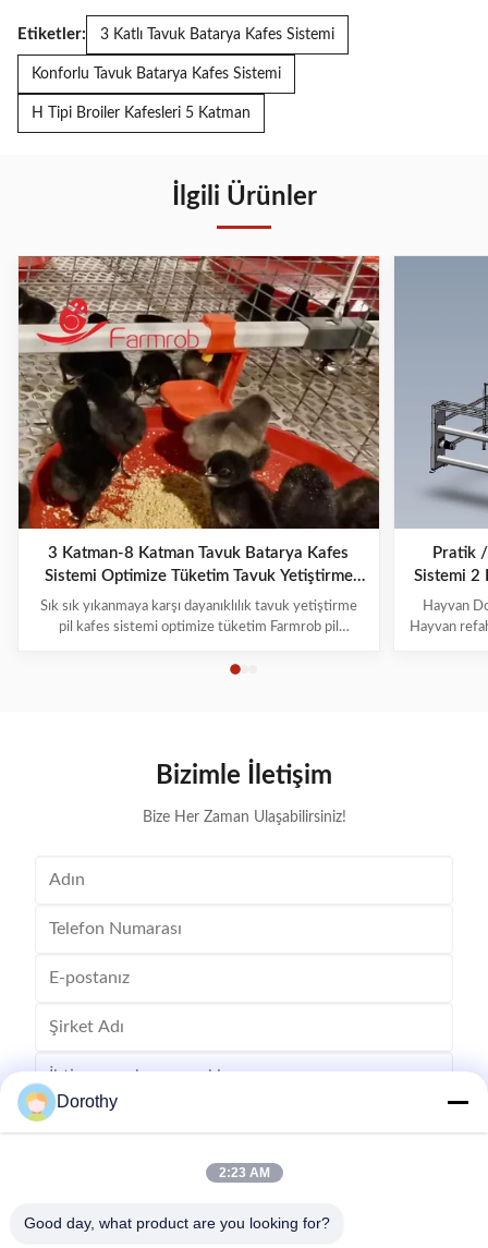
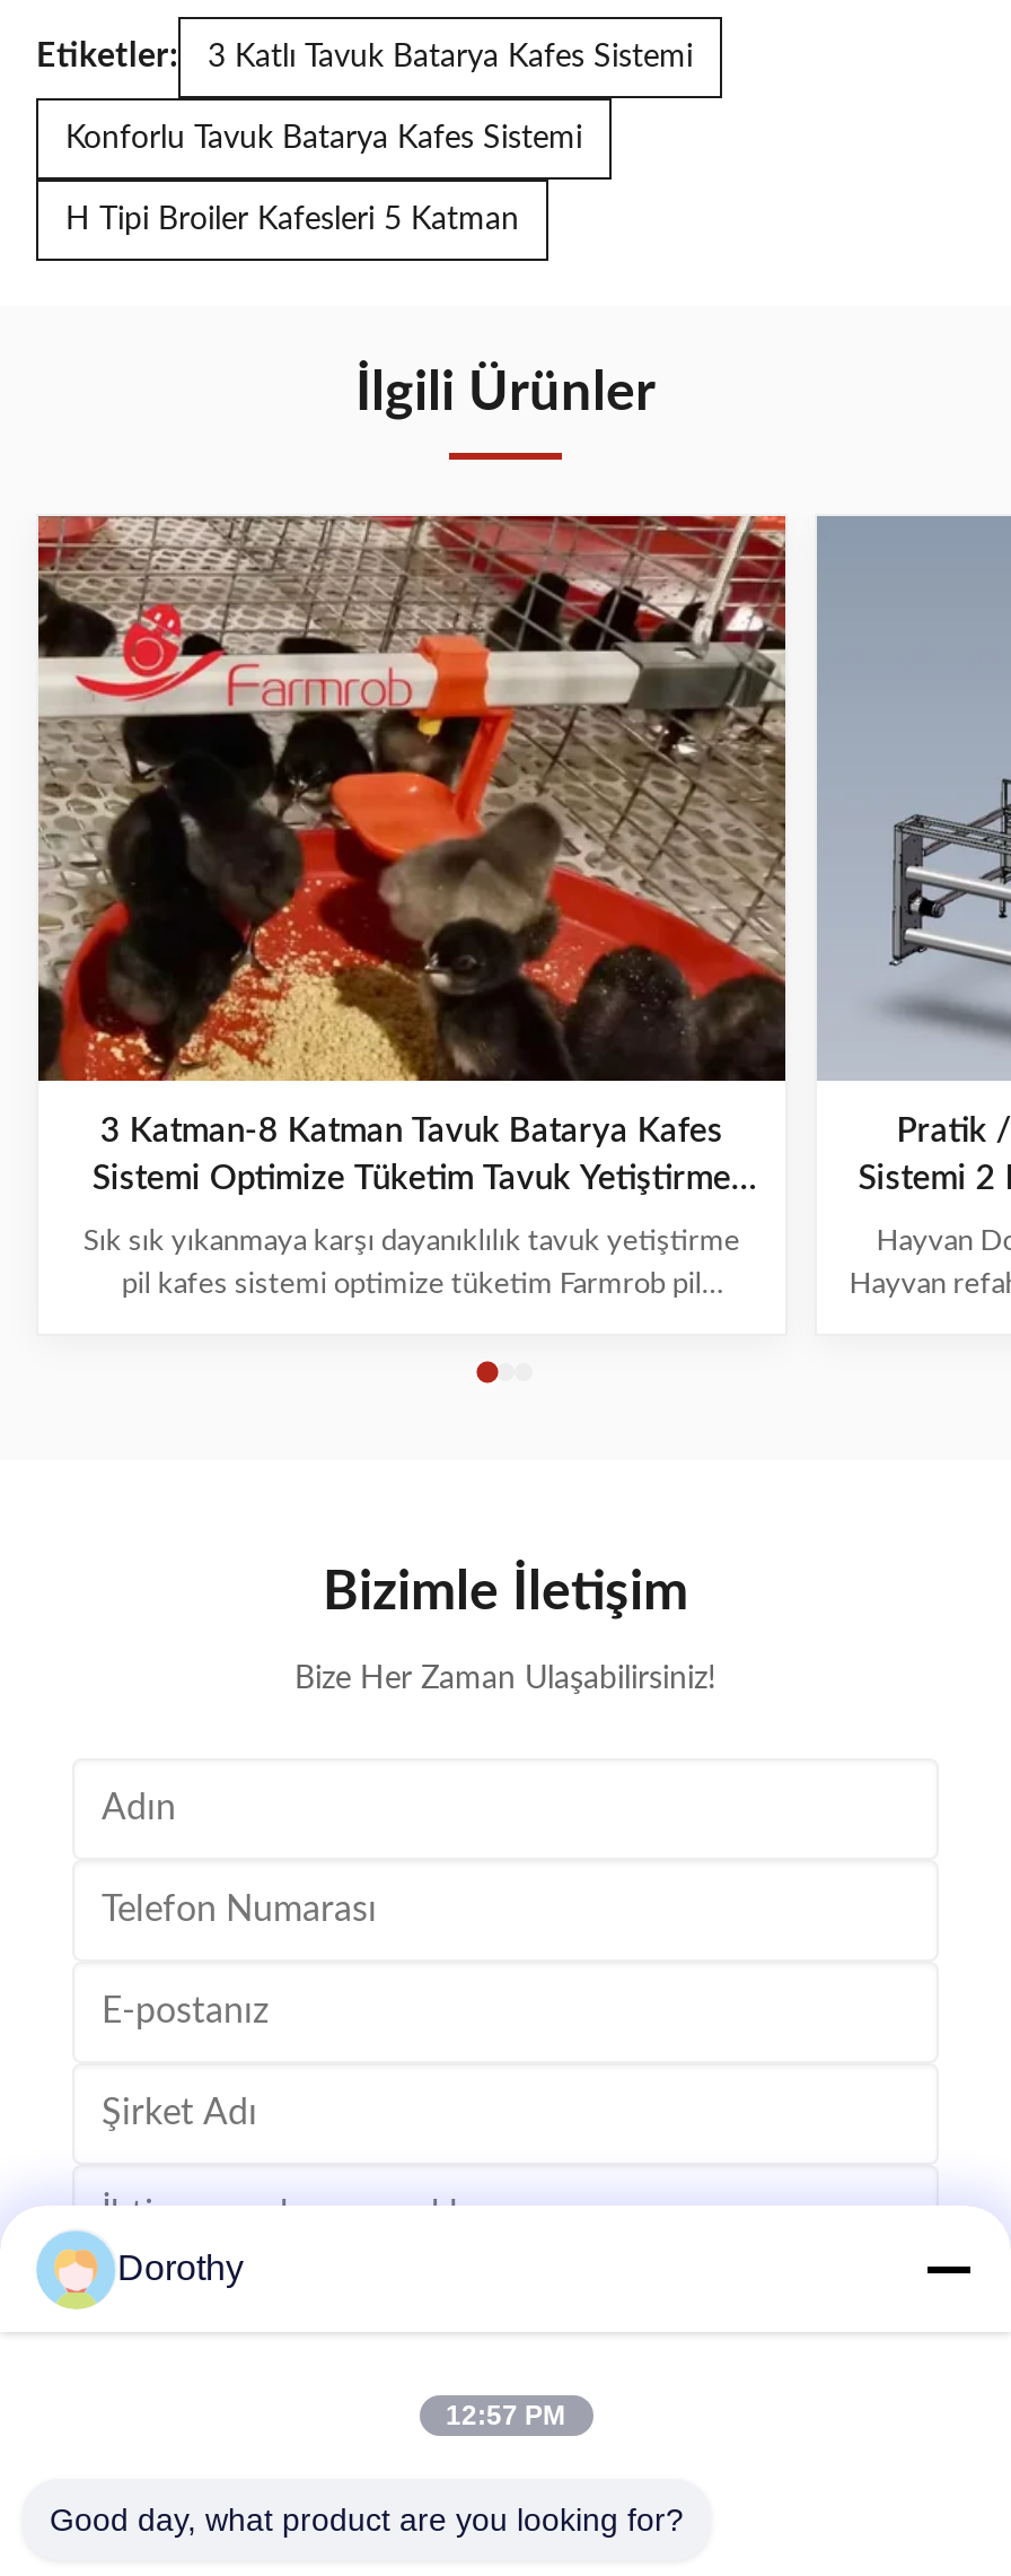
[218,1165,270,1180] 2:23 AM -> [446,2400,565,2431] 12:57 PM

